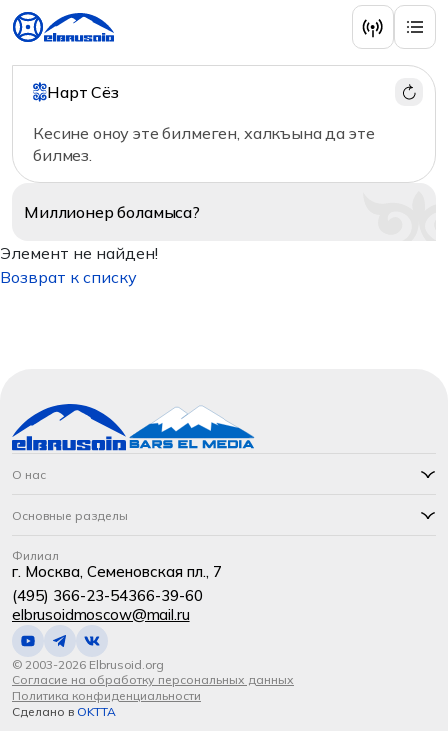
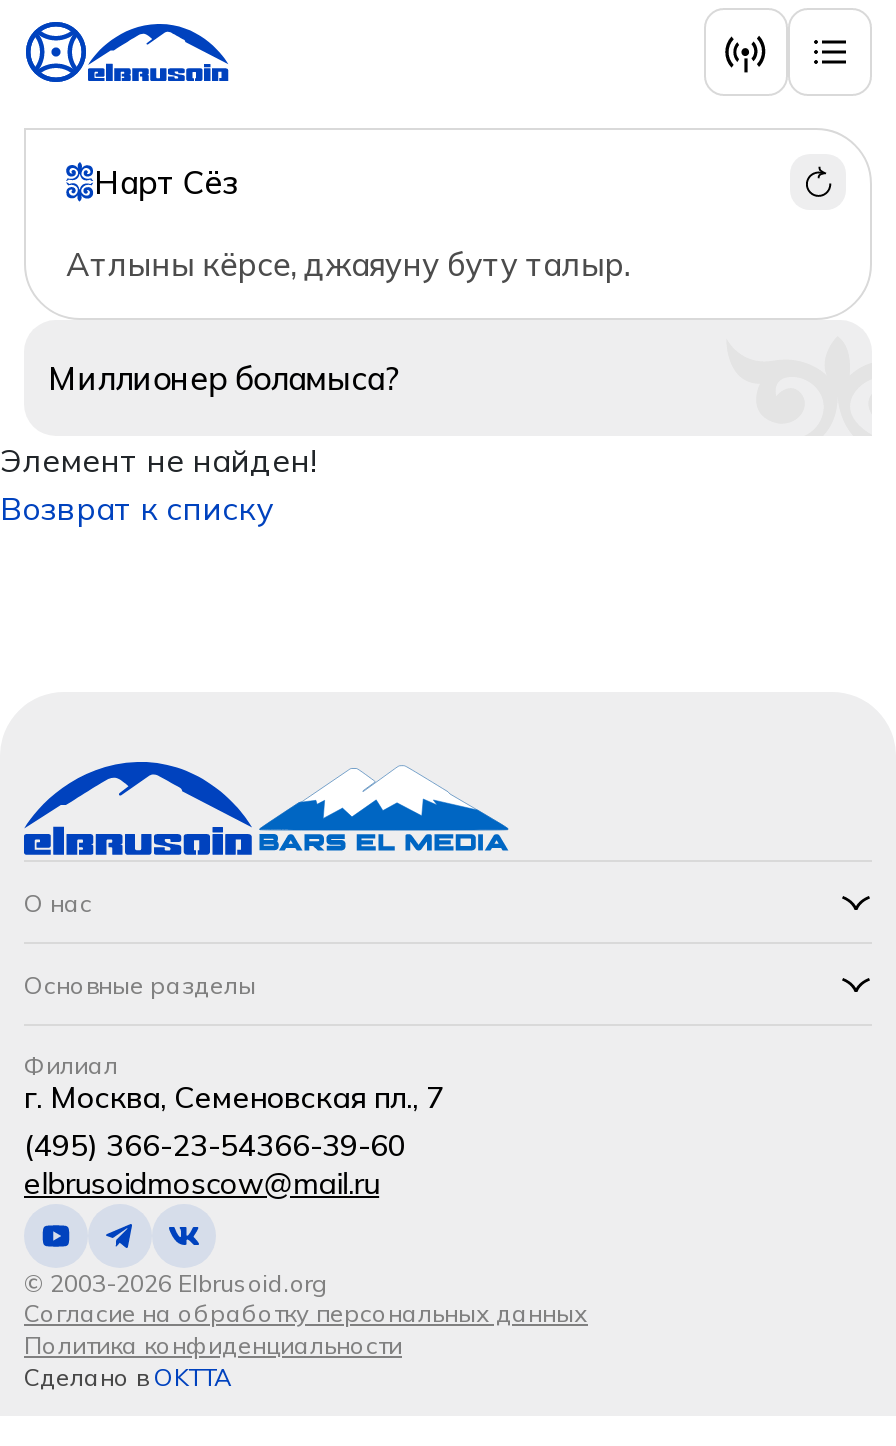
[33,123,374,165] Кесине оноу эте билмеген, халкъына да эте | билмез. -> [66,244,629,284] Атлыны кёрсе, джаяуну буту талыр.

